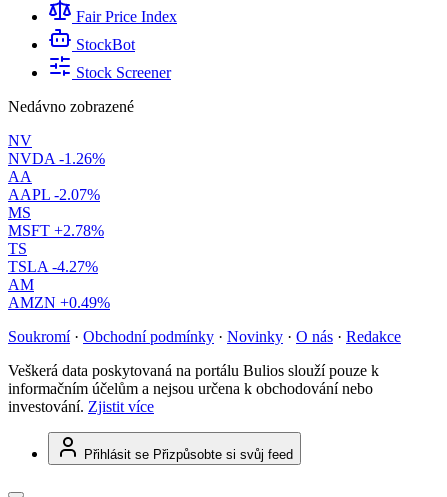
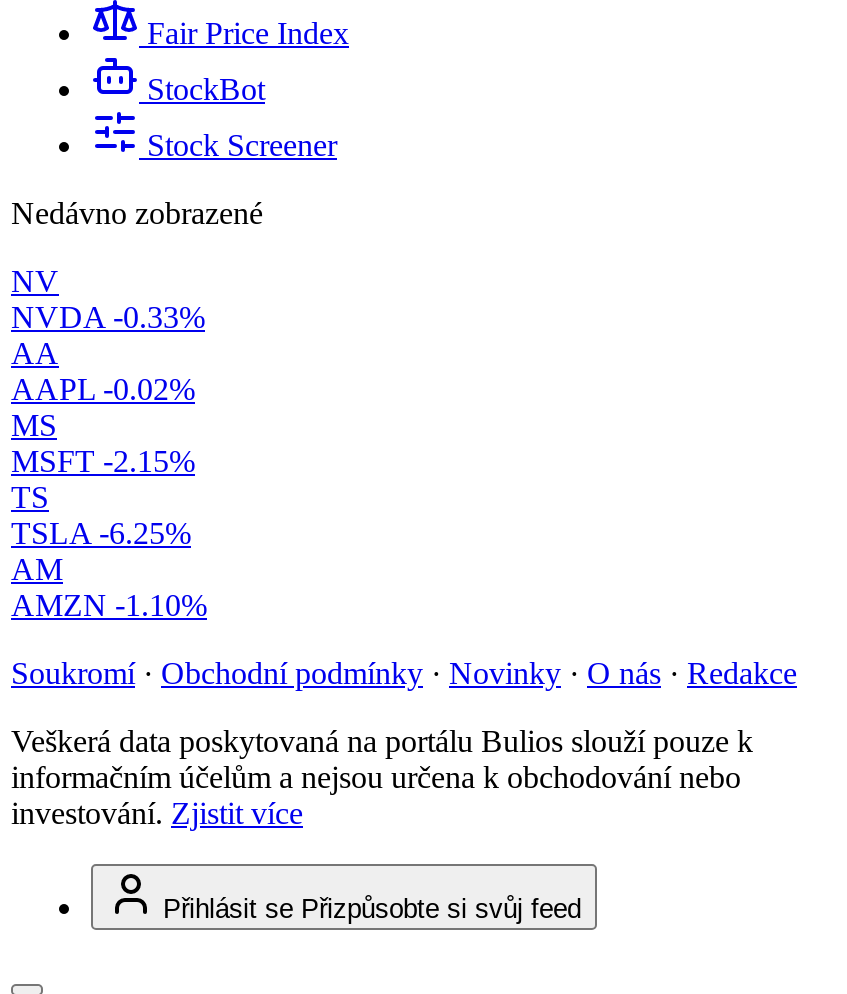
[8,150,105,167] NVDA -1.26% -> [11,300,205,334] NVDA -0.33%
[8,186,100,203] AAPL -2.07% -> [11,372,195,406] AAPL -0.02%
[8,222,104,239] MSFT +2.78% -> [11,444,195,478] MSFT -2.15%
[8,258,98,275] TSLA -4.27% -> [11,516,191,550] TSLA -6.25%
[8,294,110,311] AMZN +0.49% -> [11,588,207,622] AMZN -1.10%

